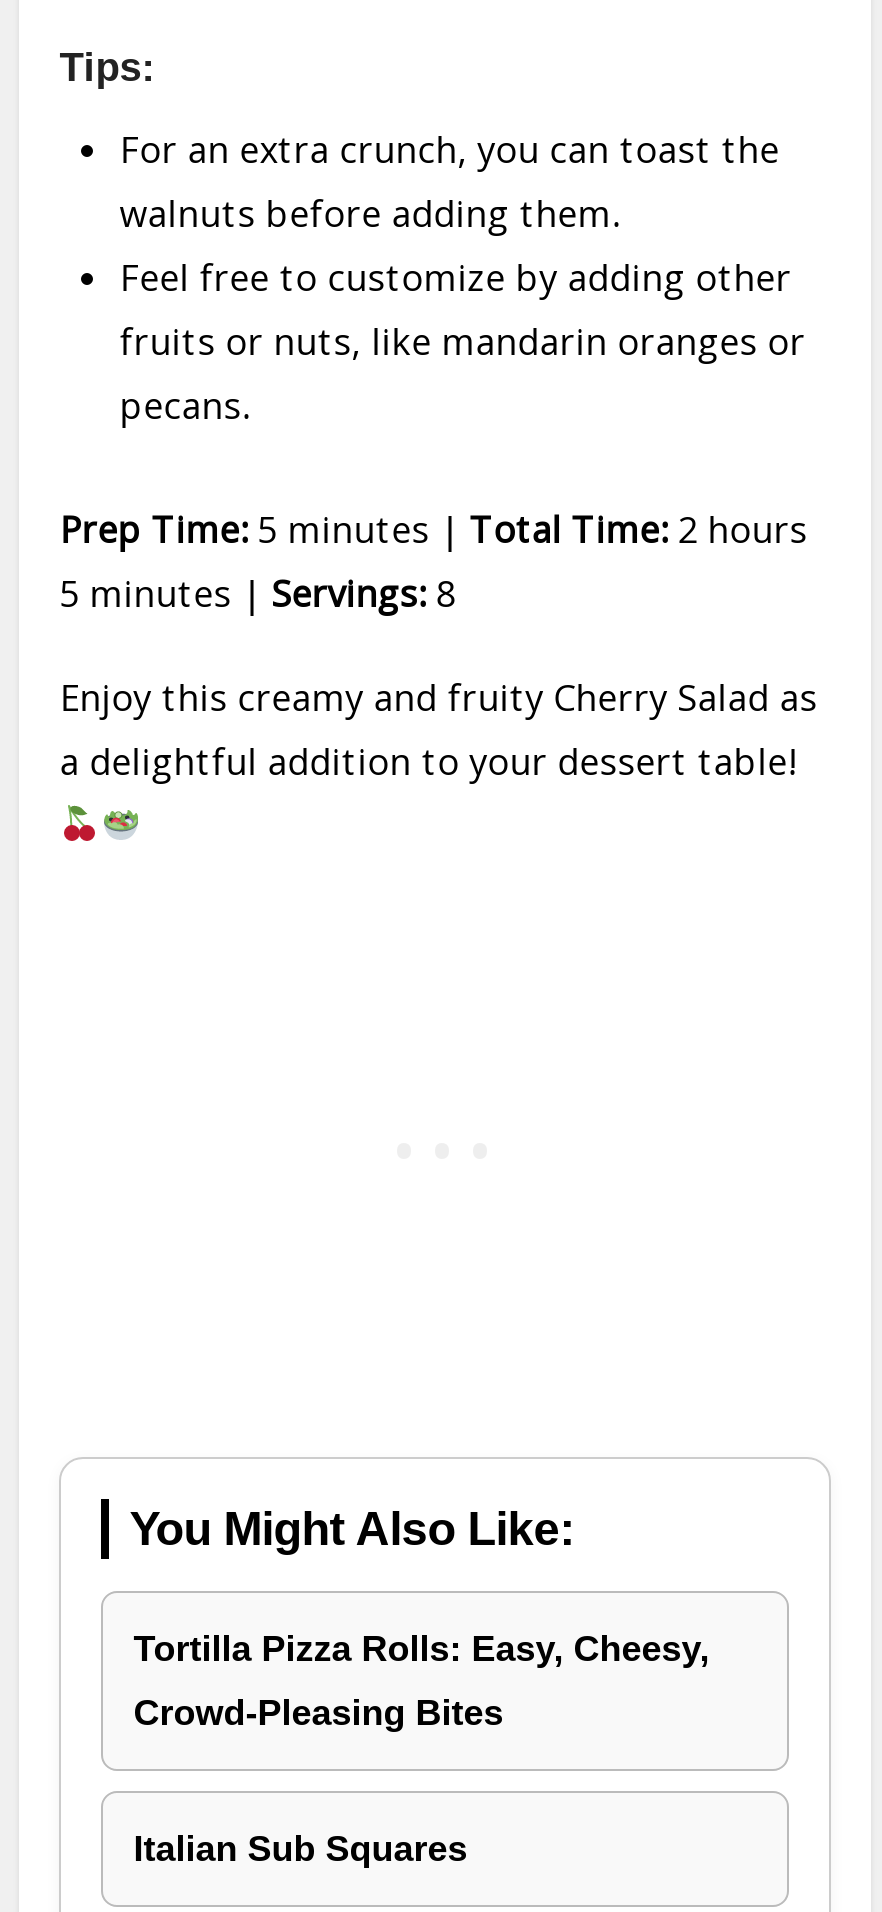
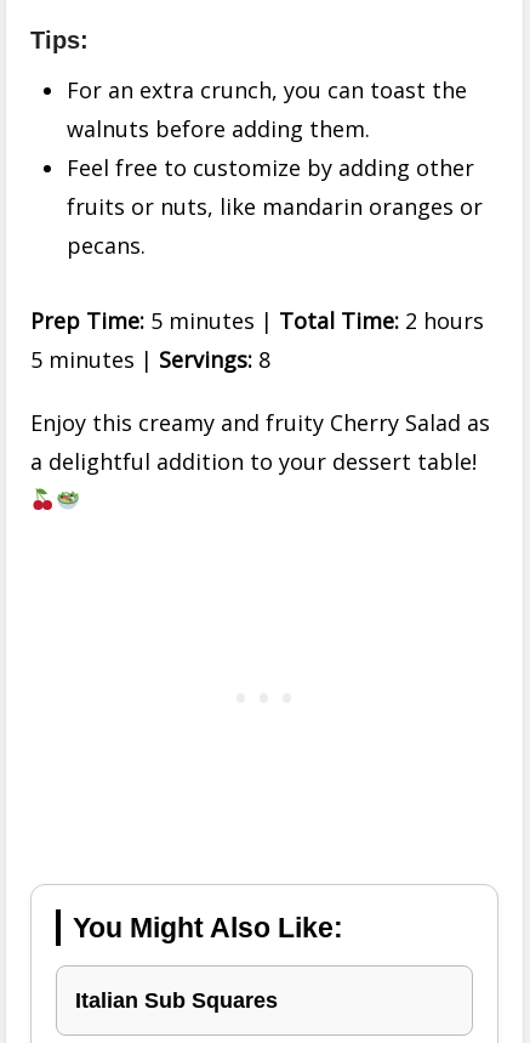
[133,1628,709,1732] Tortilla Pizza Rolls: Easy, Cheesy, | Crowd-Pleasing Bites -> none

